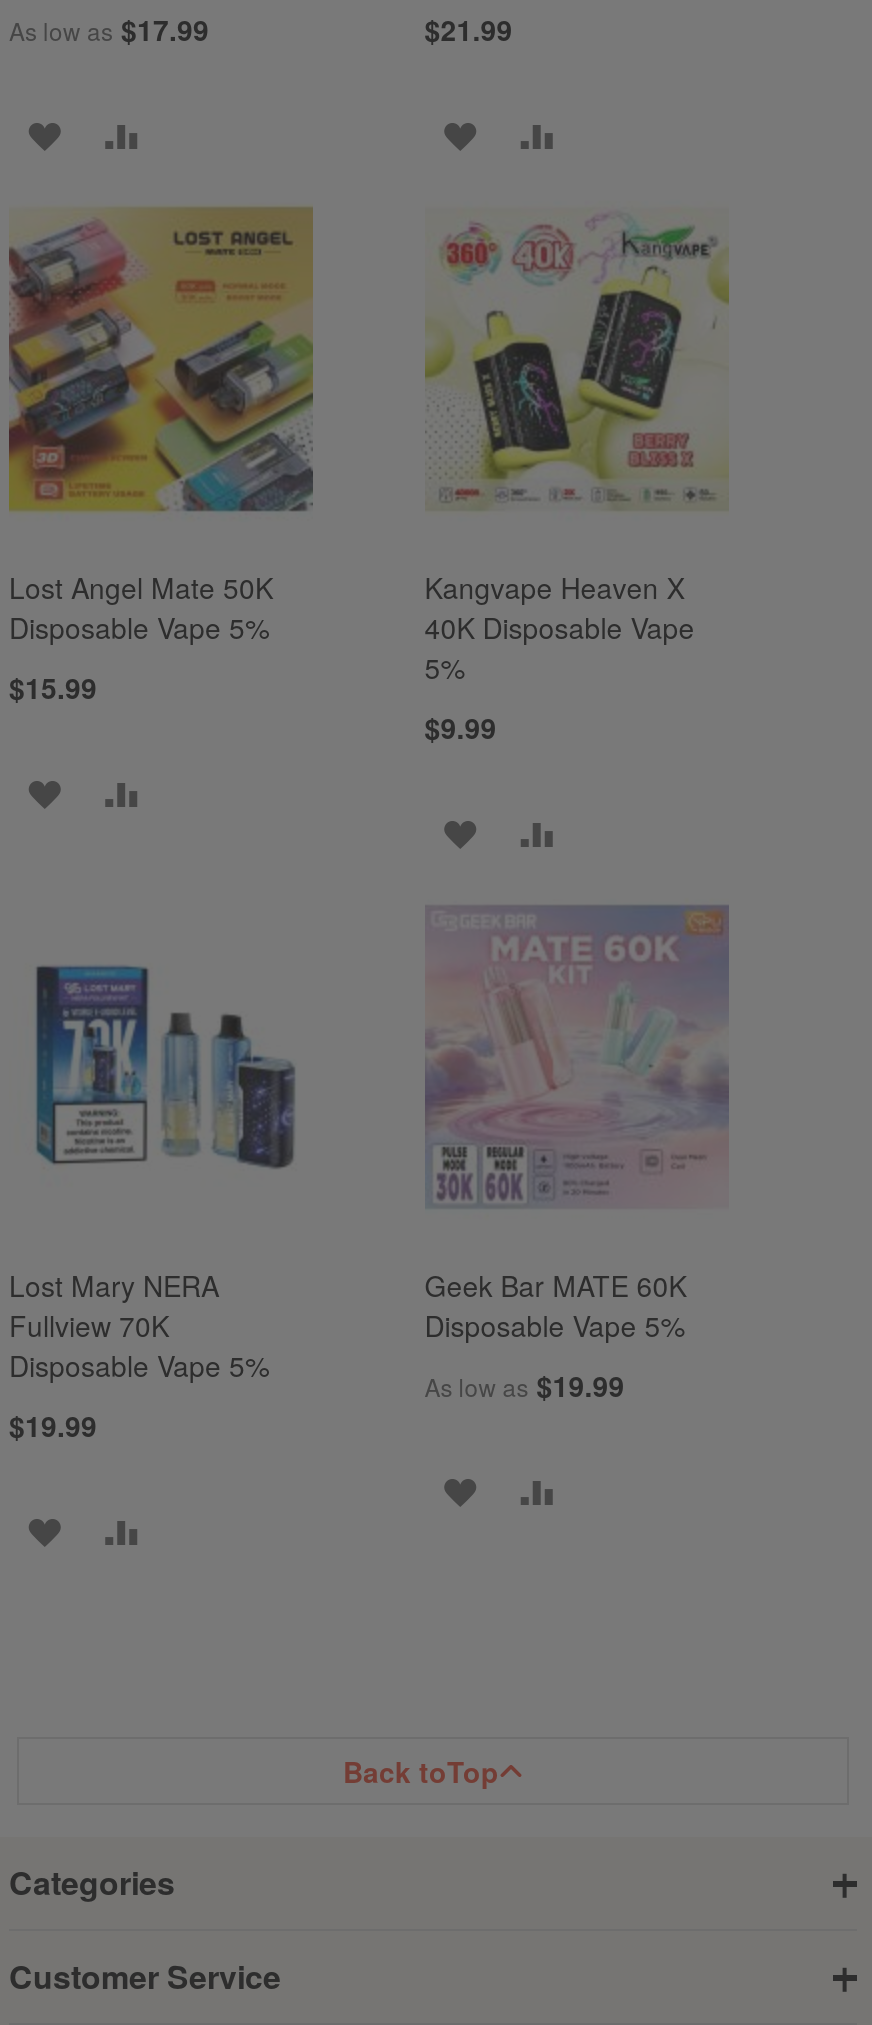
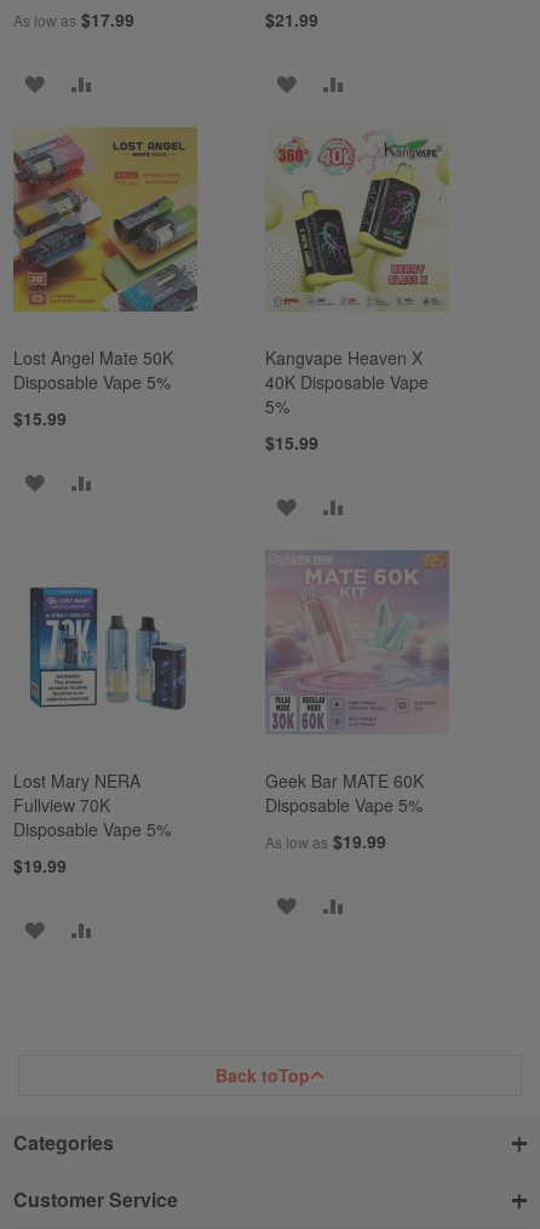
[425,707,497,747] $9.99 -> [265,430,318,454] $15.99

